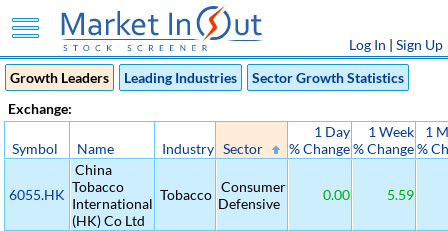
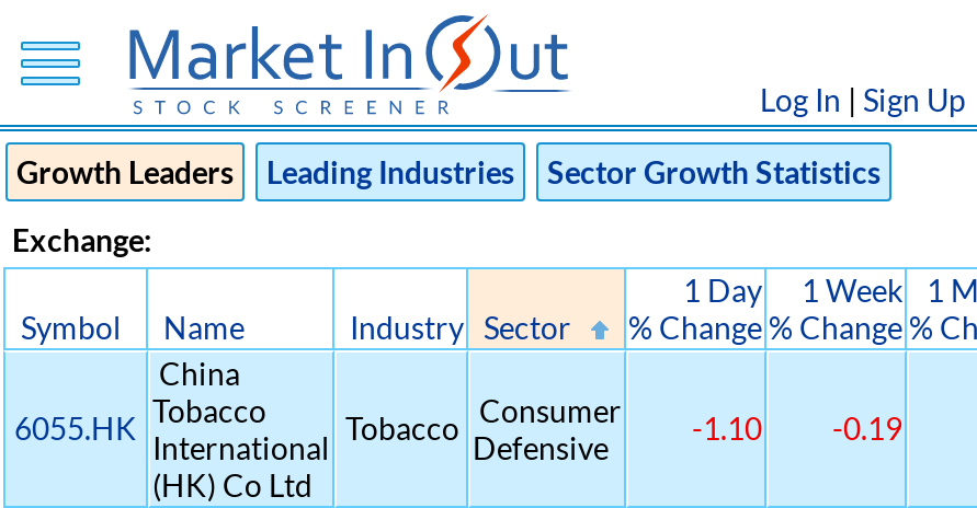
[320,186,350,203] 0.00 -> [685,409,762,447] -1.10
[384,186,414,203] 5.59 -> [826,409,902,447] -0.19

